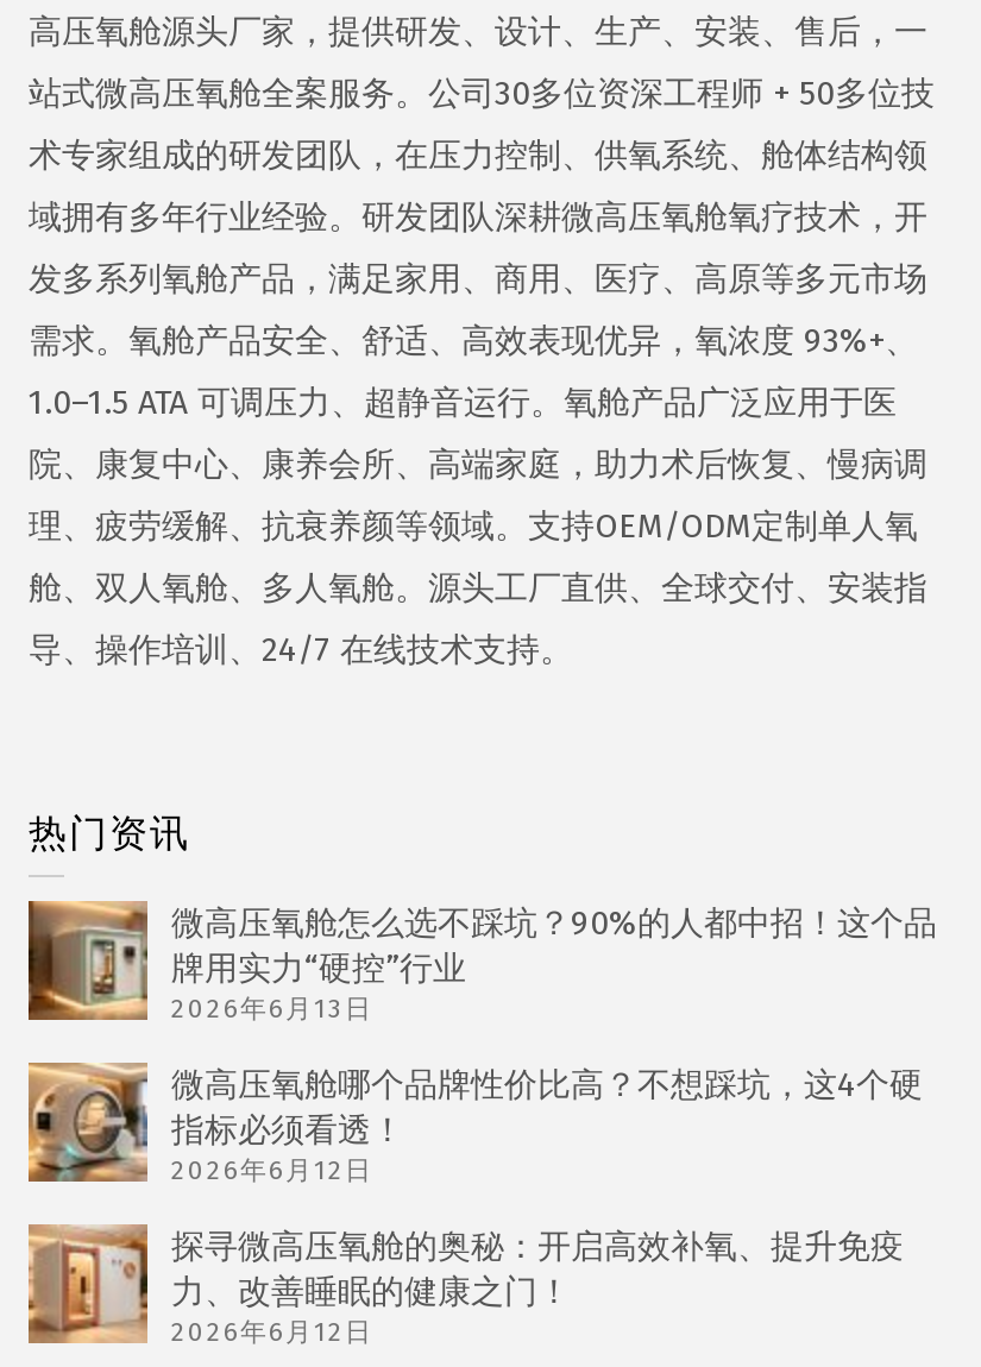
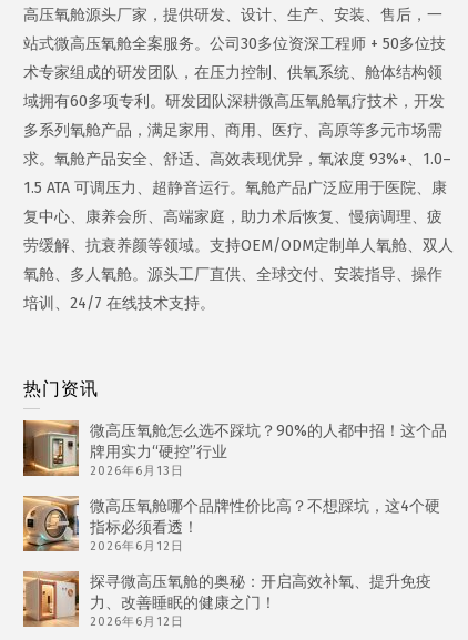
[29,197,927,238] 域拥有多年行业经验。研发团队深耕微高压氧舱氧疗技术，开 -> [23,92,445,111] 域拥有60多项专利。研发团队深耕微高压氧舱氧疗技术，开发
[29,259,927,300] 发多系列氧舱产品，满足家用、商用、医疗、高原等多元市场 -> [23,121,442,140] 多系列氧舱产品，满足家用、商用、医疗、高原等多元市场需
[29,321,918,361] 需求。氧舱产品安全、舒适、高效表现优异，氧浓度 93%+、 -> [23,150,451,169] 求。氧舱产品安全、舒适、高效表现优异，氧浓度 93%+、1.0–
[29,383,897,423] 1.0–1.5 ATA 可调压力、超静音运行。氧舱产品广泛应用于医 -> [23,179,447,197] 1.5 ATA 可调压力、超静音运行。氧舱产品广泛应用于医院、康
[29,445,927,485] 院、康复中心、康养会所、高端家庭，助力术后恢复、慢病调 -> [23,207,442,226] 复中心、康养会所、高端家庭，助力术后恢复、慢病调理、疲
[29,506,918,547] 理、疲劳缓解、抗衰养颜等领域。支持OEM/ODM定制单人氧 -> [23,236,454,255] 劳缓解、抗衰养颜等领域。支持OEM/ODM定制单人氧舱、双人
[29,568,927,609] 舱、双人氧舱、多人氧舱。源头工厂直供、全球交付、安装指 -> [23,265,442,284] 氧舱、多人氧舱。源头工厂直供、全球交付、安装指导、操作
[29,630,573,670] 导、操作培训、24/7 在线技术支持。 -> [23,294,215,313] 培训、24/7 在线技术支持。

